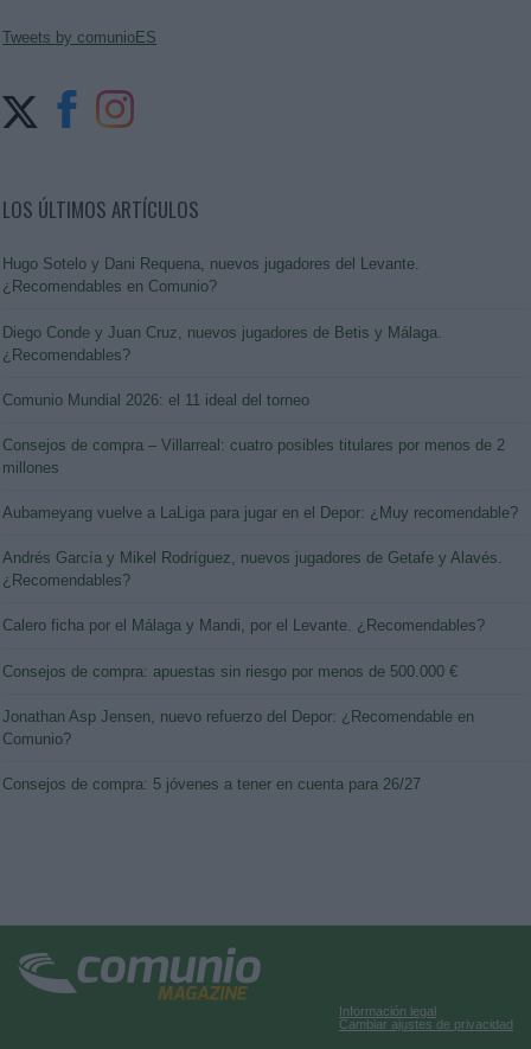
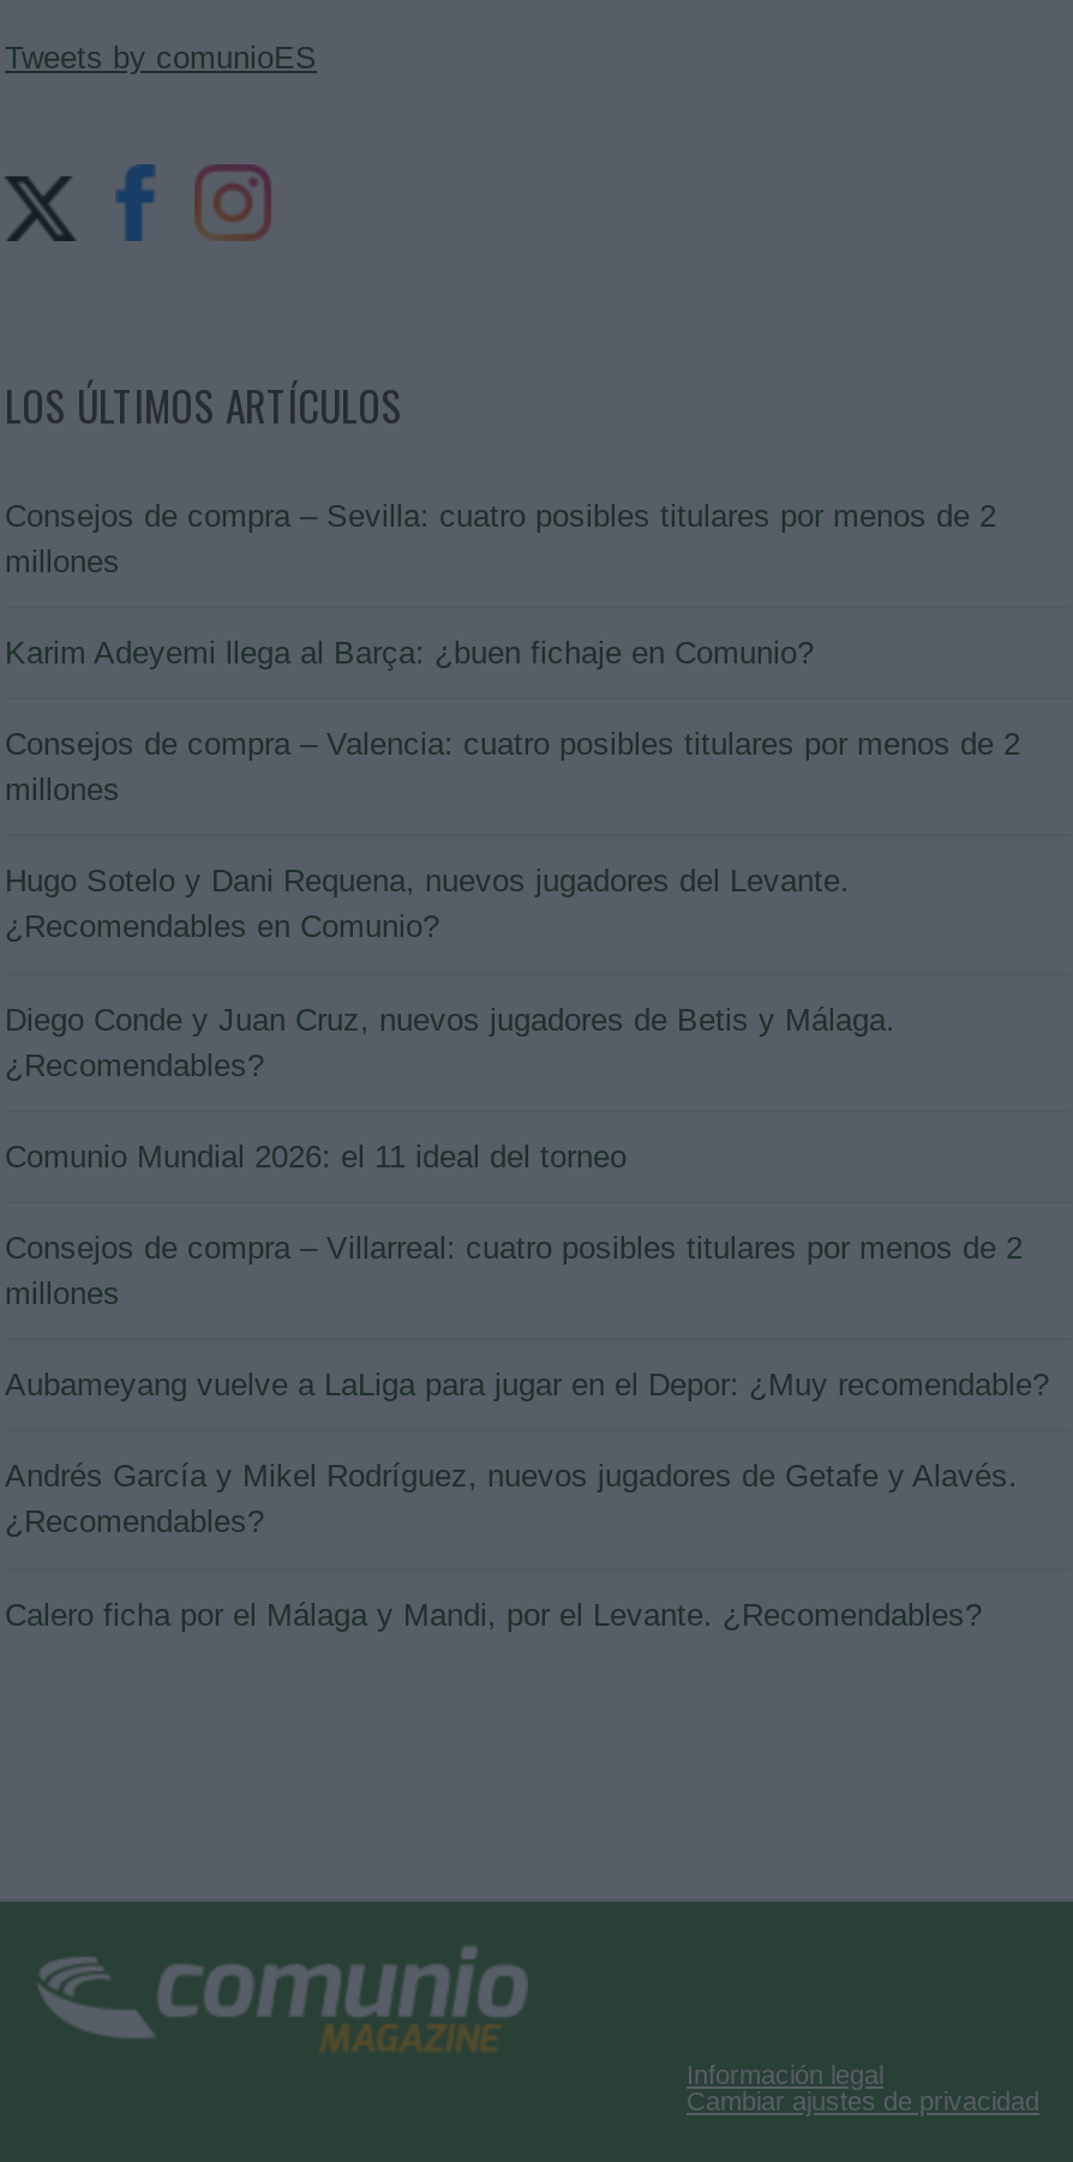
none -> [5,497,1020,808] Consejos de compra – Sevilla: cuatro posibles titulares por menos de 2 | millones | Karim Adeyemi llega al Barça: ¿buen fichaje en Comunio? | Consejos de compra – Valencia: cuatro posibles titulares por menos de 2 | millones
moved [2,255,518,635] -> [5,864,1049,1632]: Hugo Sotelo y Dani Requena, nuevos jugadores del Levante. | ¿Recomendables en Comunio? | Diego Conde y Juan Cruz, nuevos jugadores de Betis y Málaga. | ... | ¿Recomendables? | Calero ficha por el Málaga y Mandi, por el Levante. ¿Recomendables?
[2,662,474,793] Consejos de compra: apuestas sin riesgo por menos de 500.000 € | Jonathan Asp Jensen, nuevo refuerzo del Depor: ¿Recomendable en | Comunio? | Consejos de compra: 5 jóvenes a tener en cuenta para 26/27 -> none

